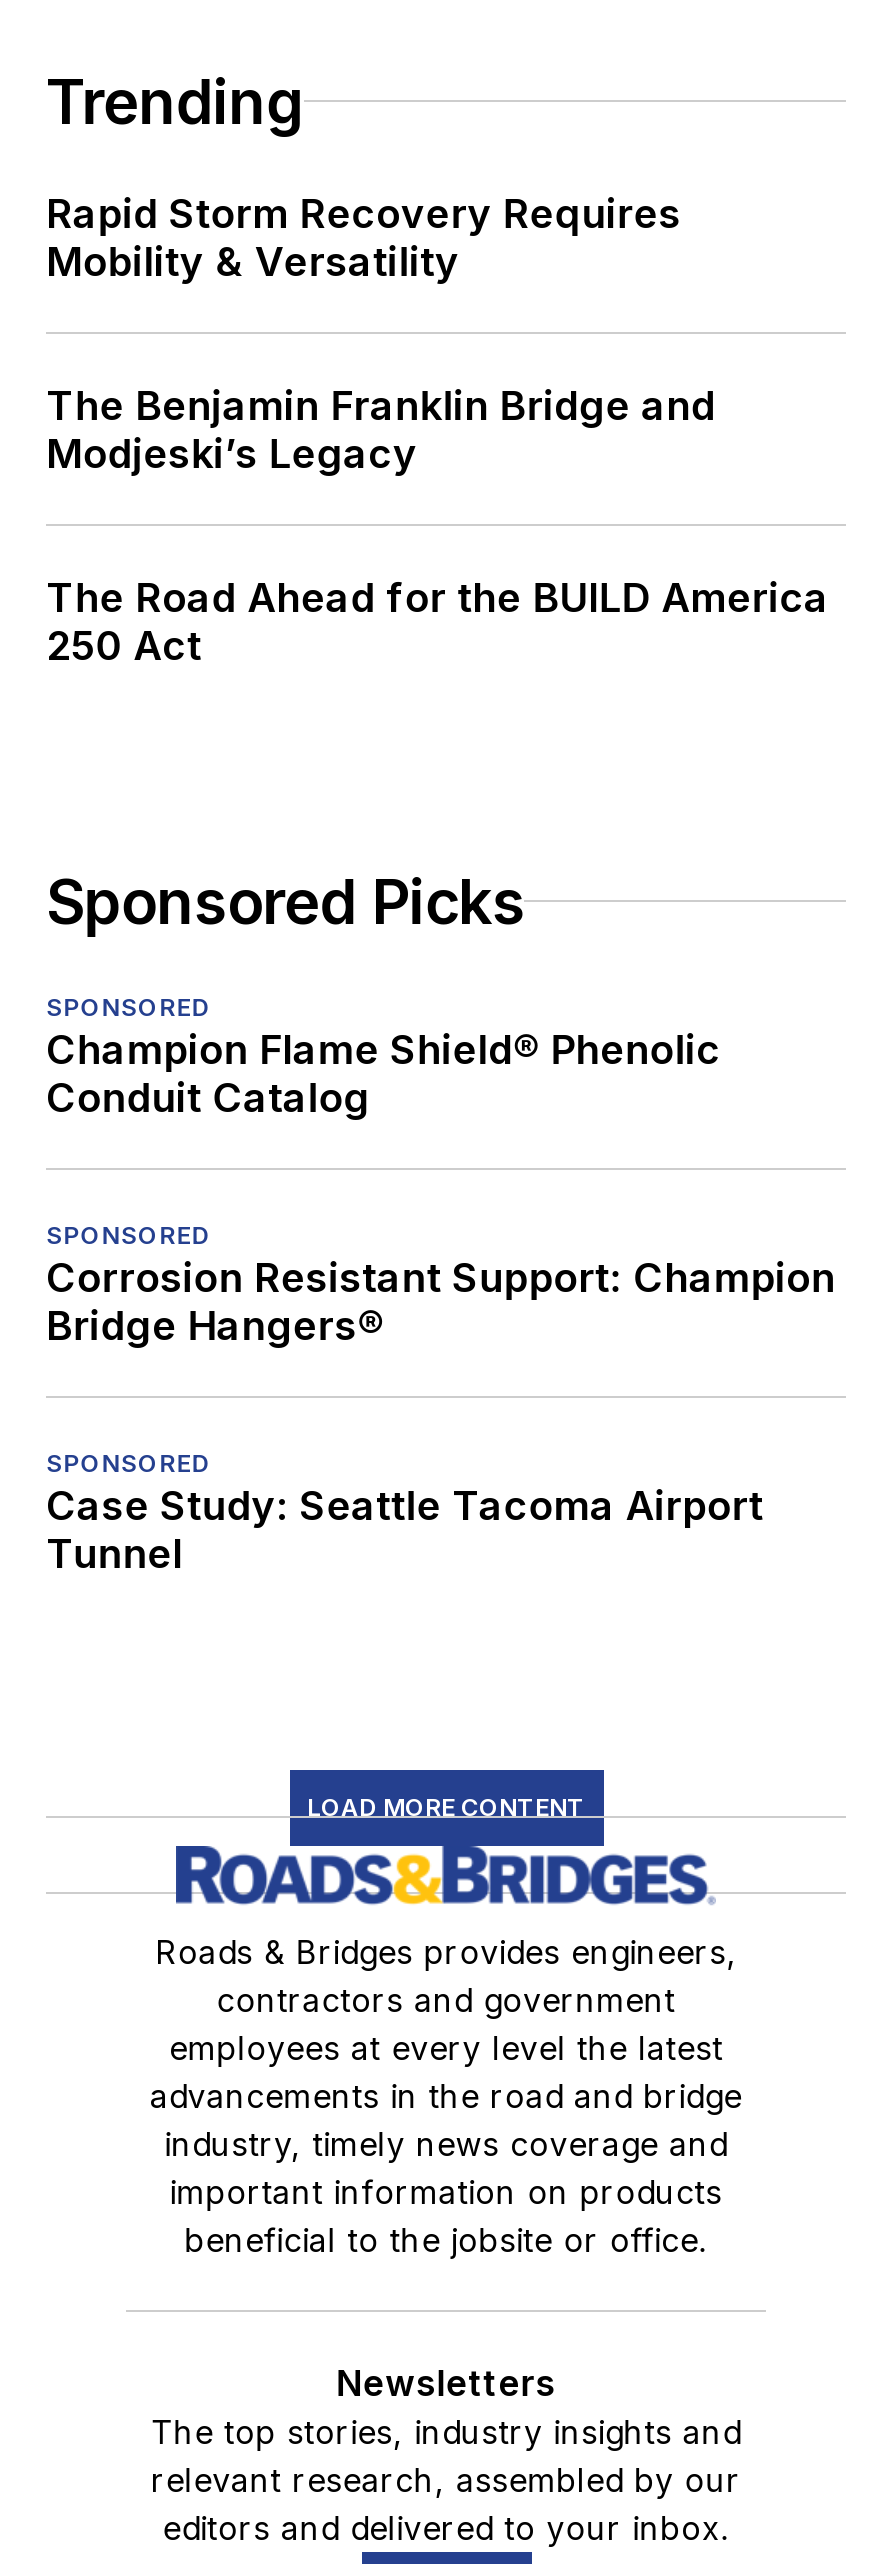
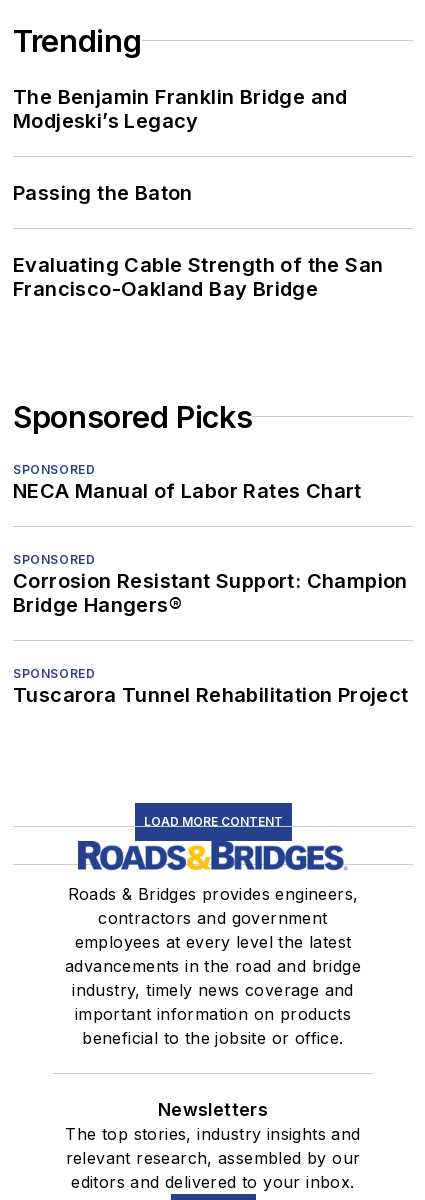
[46,189,681,285] Rapid Storm Recovery Requires | Mobility & Versatility -> none
moved [46,381,716,477] -> [13,84,348,132]: The Benjamin Franklin Bridge and | Modjeski’s Legacy
[46,573,829,669] The Road Ahead for the BUILD America | 250 Act -> [13,180,383,300] Passing the Baton | Evaluating Cable Strength of the San | Francisco-Oakland Bay Bridge
[46,1025,721,1121] Champion Flame Shield® Phenolic | Conduit Catalog -> [13,478,362,502] NECA Manual of Labor Rates Chart
[46,1481,763,1577] Case Study: Seattle Tacoma Airport | Tunnel -> [13,682,409,706] Tuscarora Tunnel Rehabilitation Project

